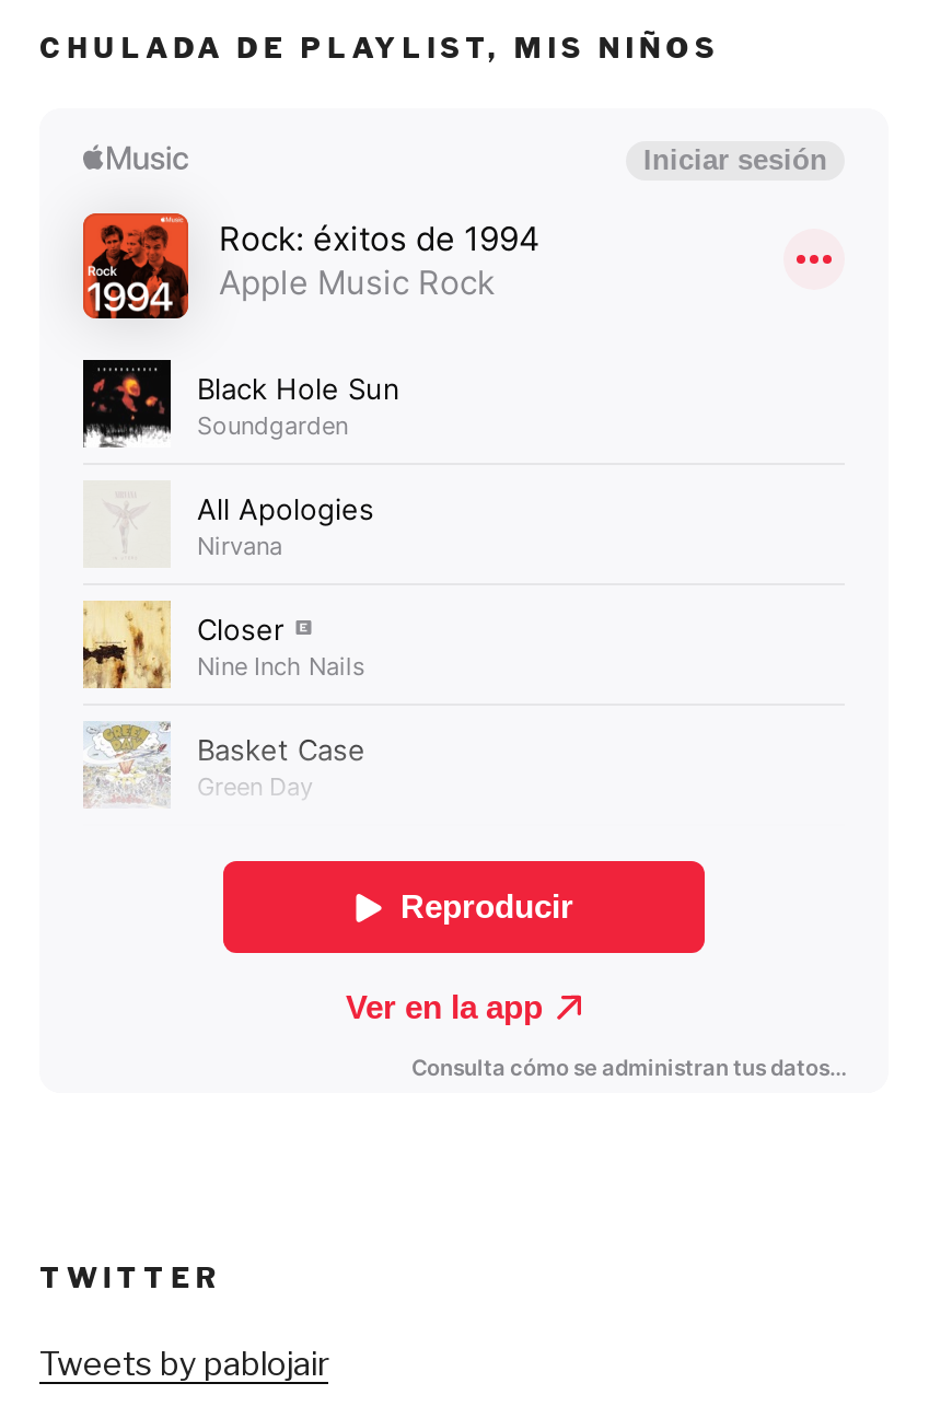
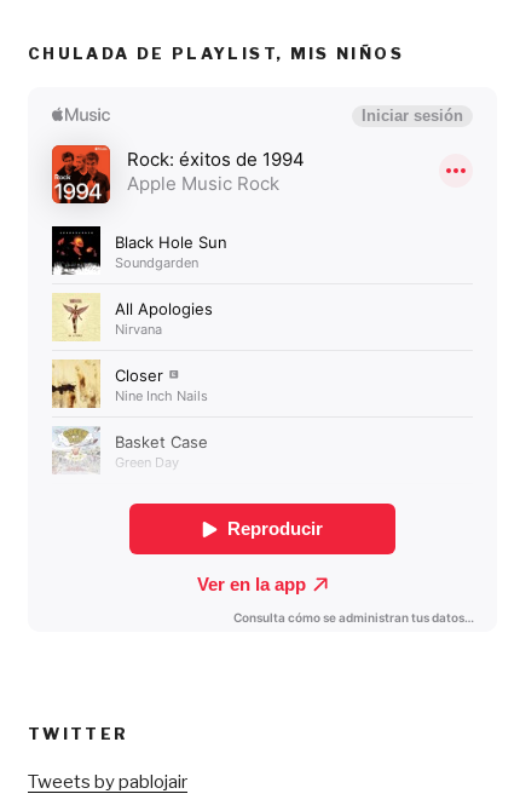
none -> [52,294,100,341] [image]

